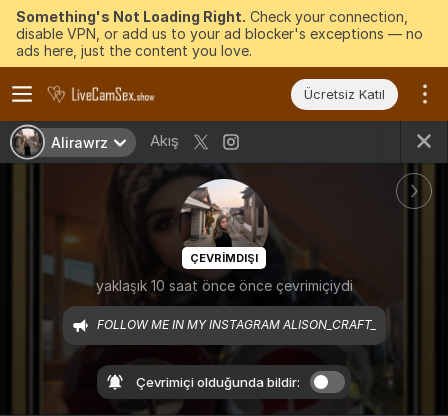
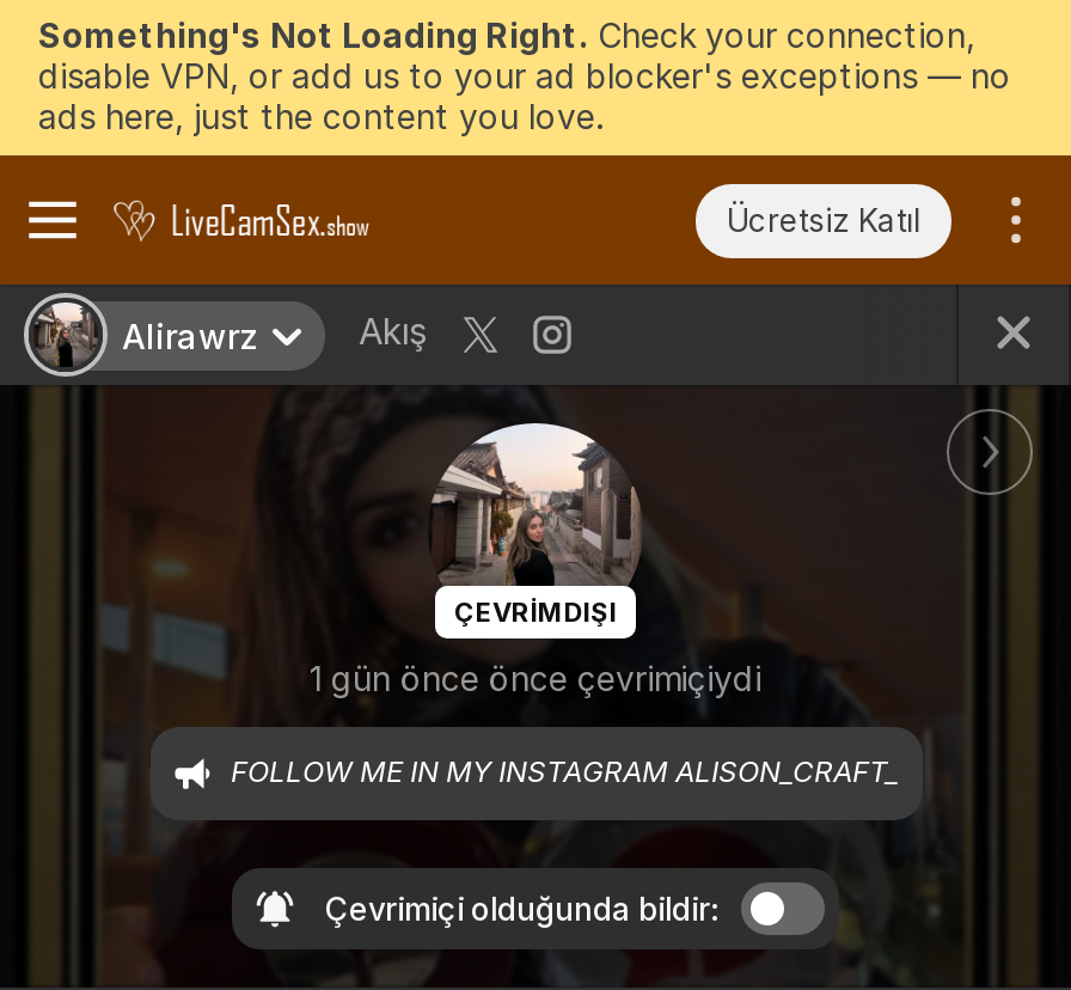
[95,277,352,294] yaklaşık 10 saat önce önce çevrimiçiydi -> [310,659,761,699] 1 gün önce önce çevrimiçiydi

